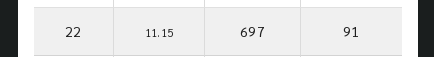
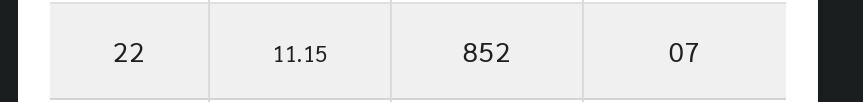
[240,22,265,40] 697 -> [463,32,511,68] 852
[343,22,360,40] 91 -> [669,32,701,68] 07

